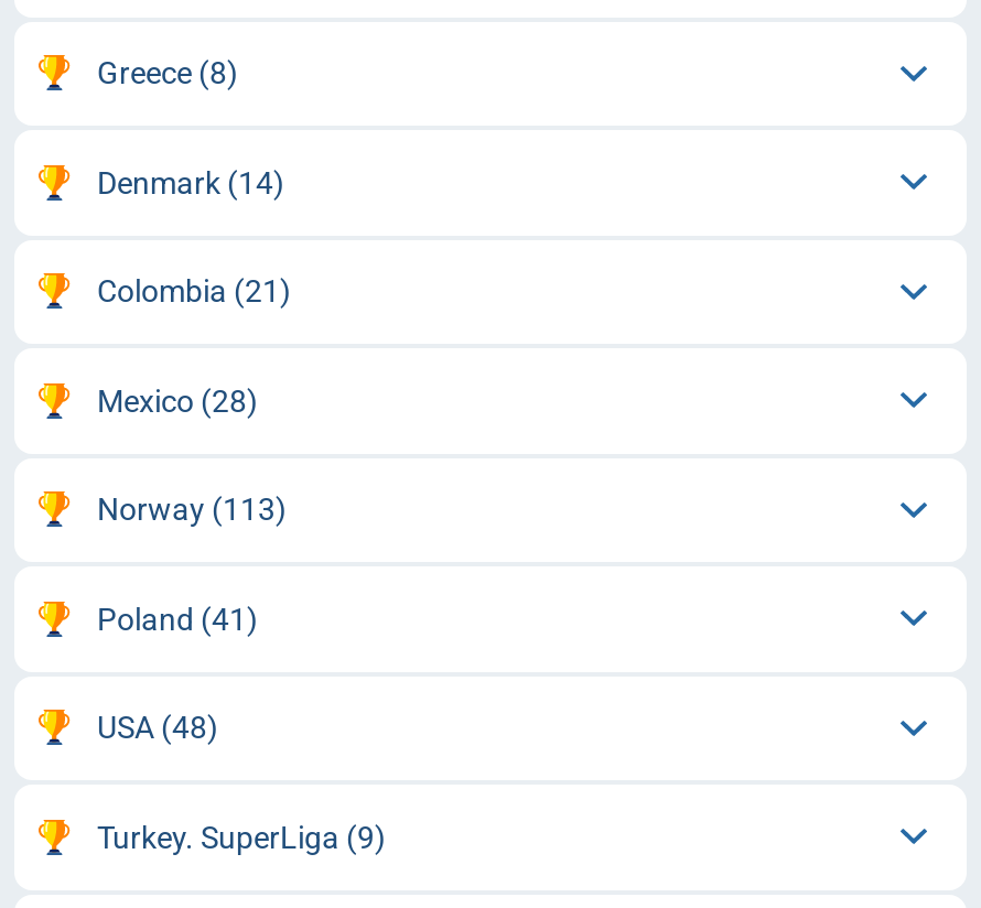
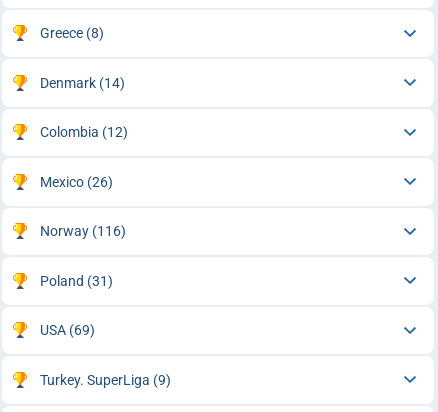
[97,274,291,309] Colombia (21) -> [39,124,127,140] Colombia (12)
[97,383,258,418] Mexico (28) -> [39,174,112,190] Mexico (26)
[97,492,287,527] Norway (113) -> [39,223,125,239] Norway (116)
[97,601,258,636] Poland (41) -> [39,273,112,289] Poland (31)
[97,710,218,745] USA (48) -> [39,322,94,338] USA (69)

